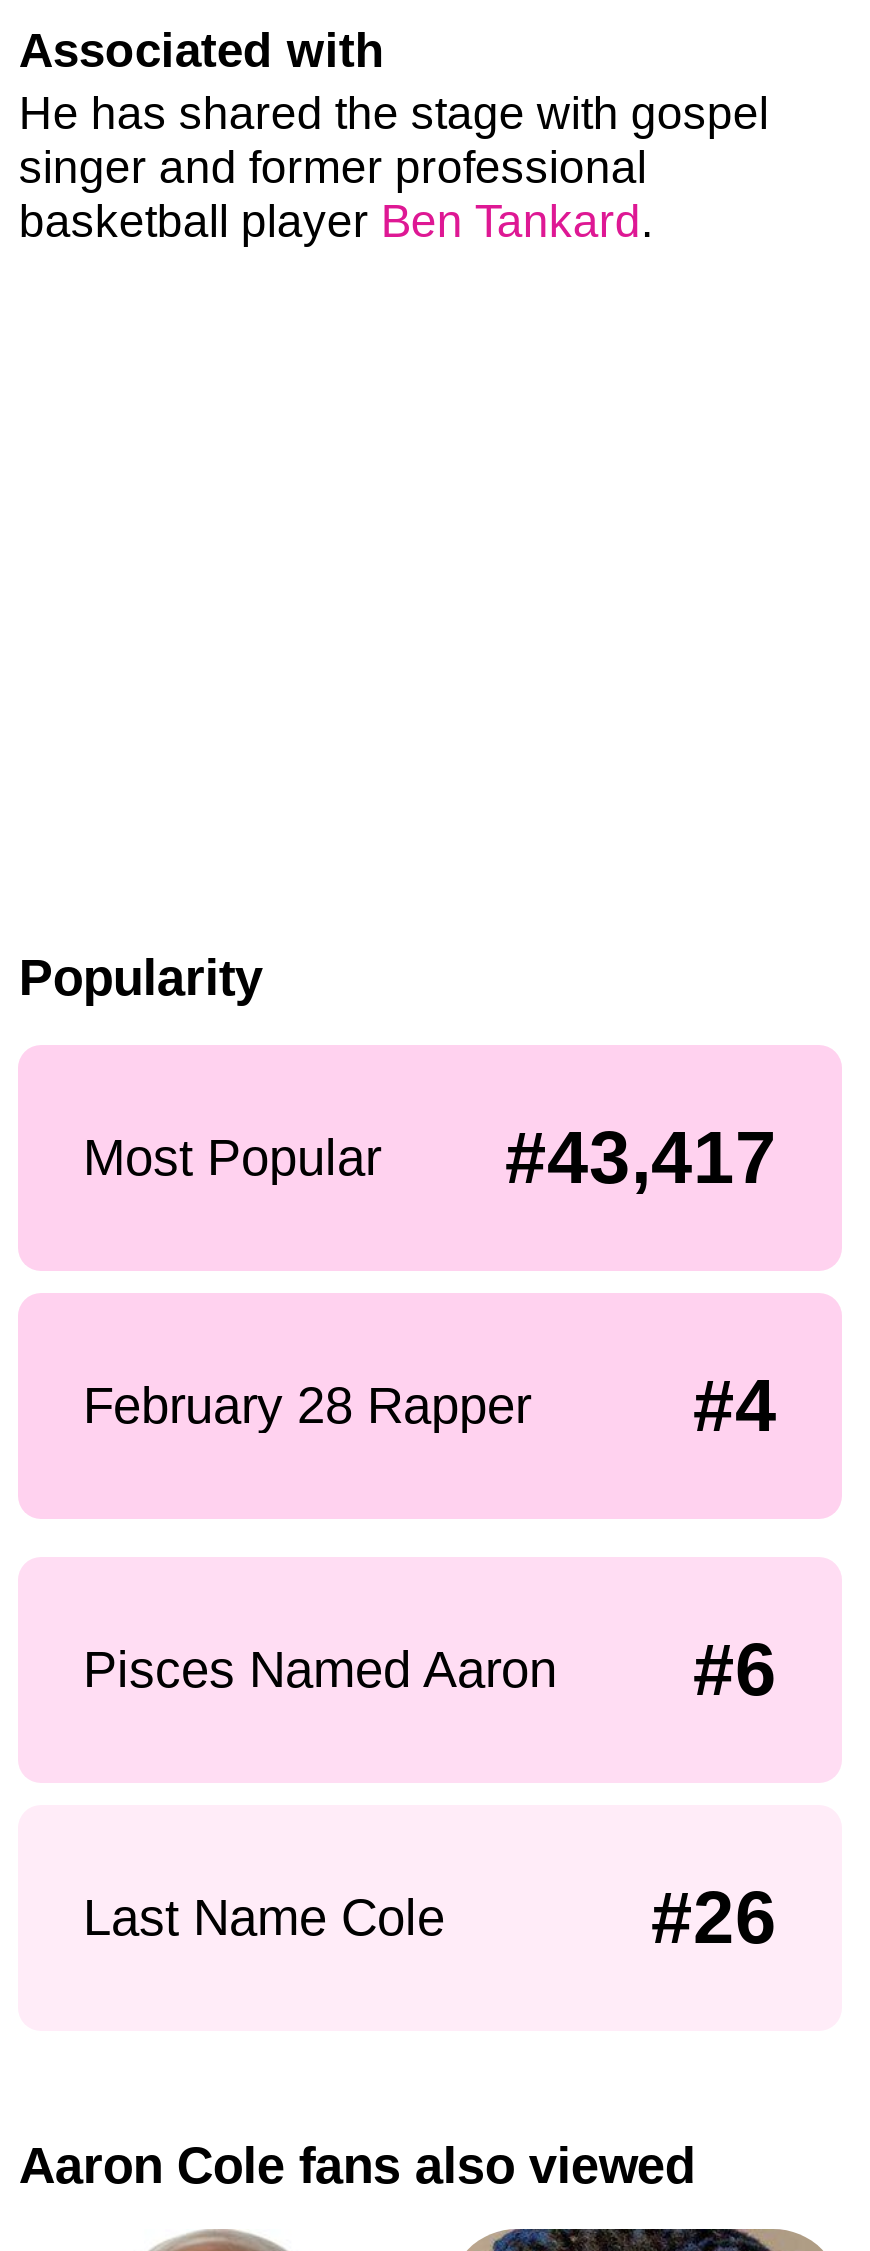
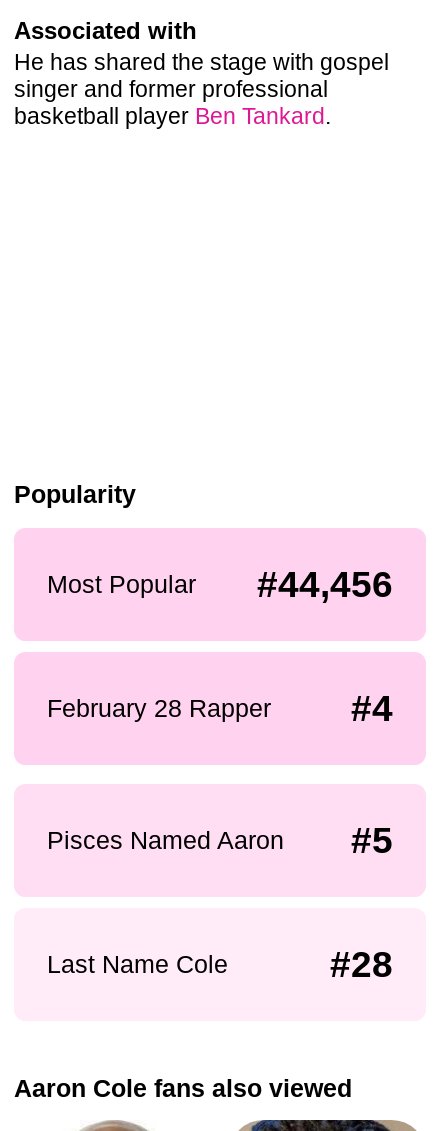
[505,1117,777,1199] #43,417 -> [257,564,393,605] #44,456
[693,1629,777,1711] #6 -> [351,820,393,861] #5
[651,1878,777,1960] #26 -> [330,944,393,985] #28

